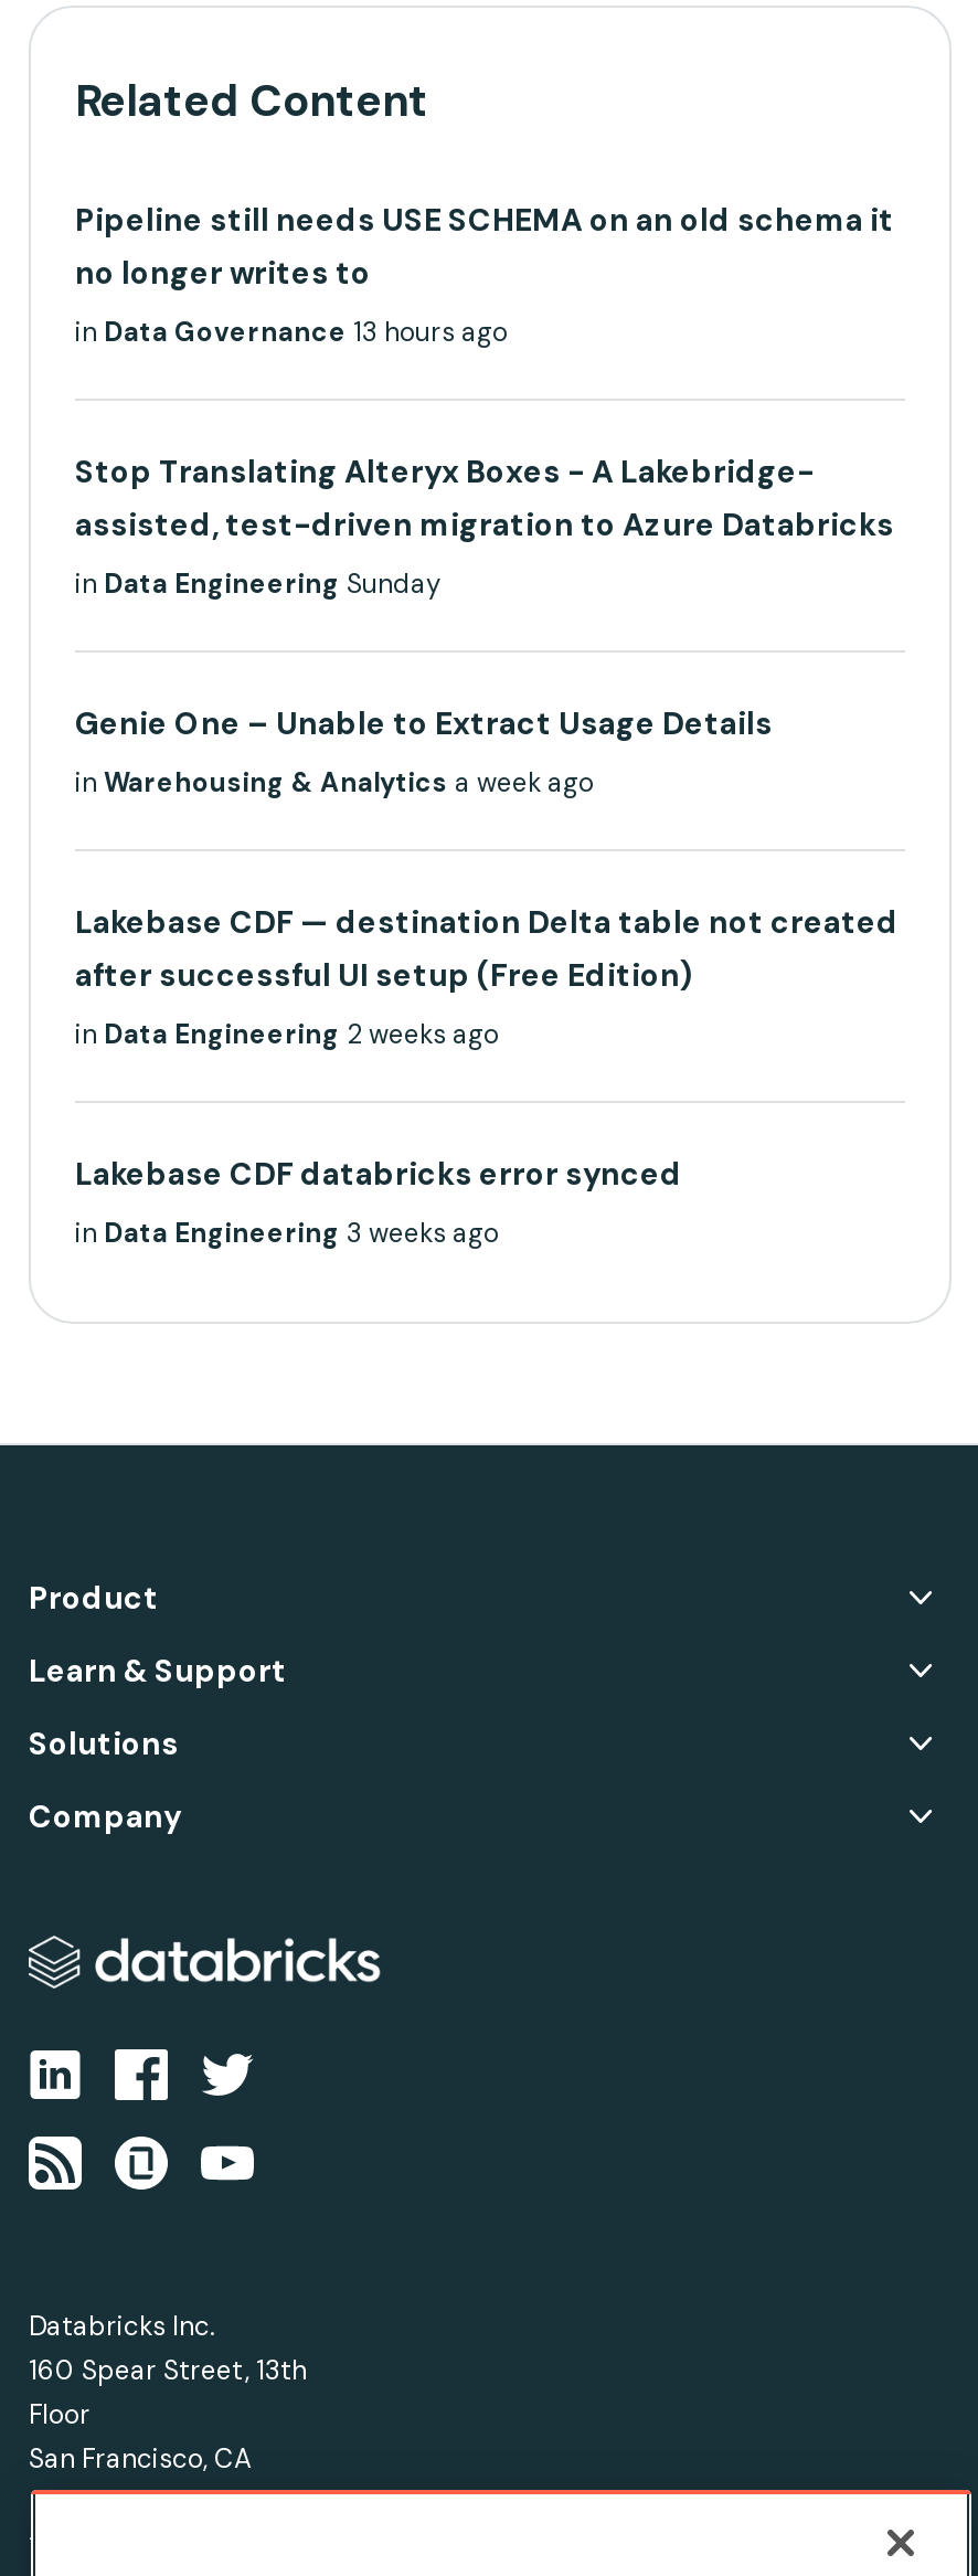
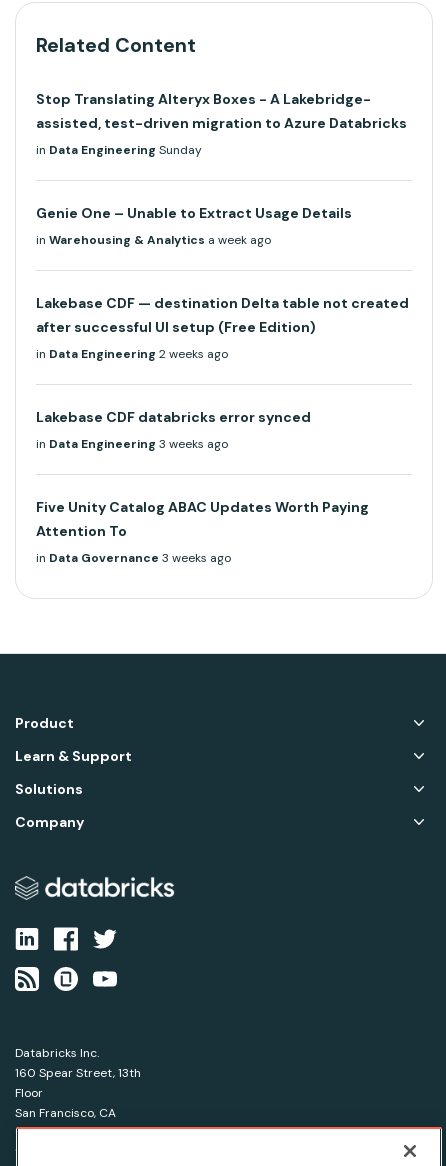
[75,200,894,350] Pipeline still needs USE SCHEMA on an old schema it | no longer writes to | in Data Governance 13 hours ago -> none
moved [75,452,899,1251] -> [36,90,409,452]: Stop Translating Alteryx Boxes - A Lakebridge- | assisted, test-driven migration to Azure Databricks | in Data Engineering Sunday | ... | Lakebase CDF databricks error synced | in Data Engineering 3 weeks ago
none -> [36,498,369,566] Five Unity Catalog ABAC Updates Worth Paying | Attention To | in Data Governance 3 weeks ago

